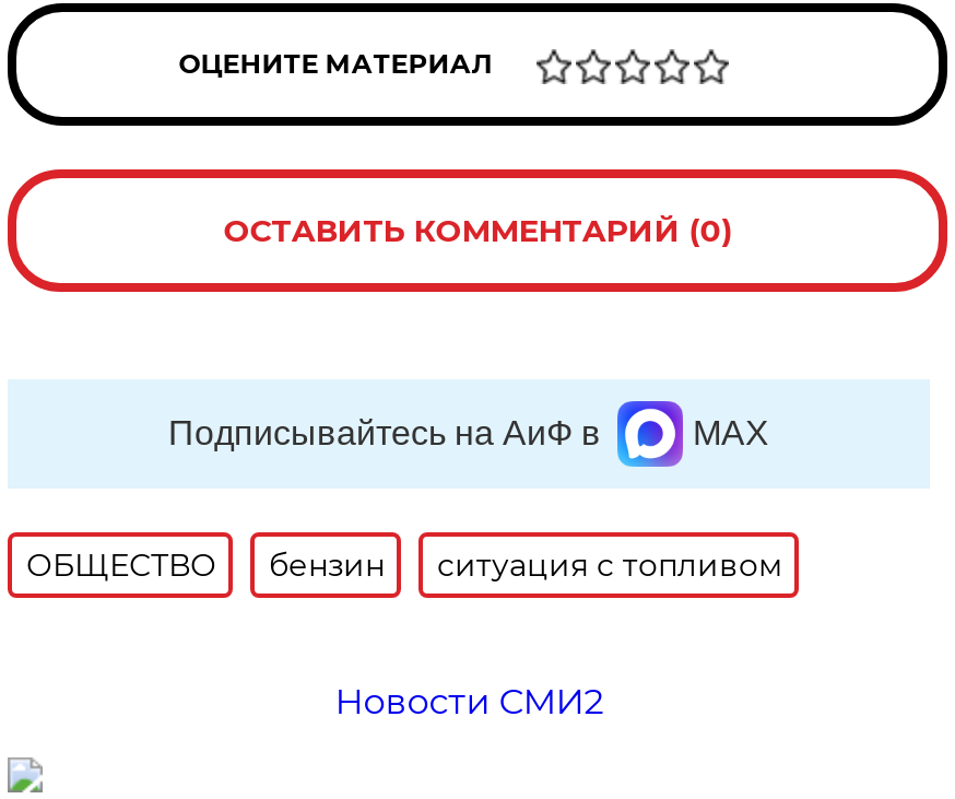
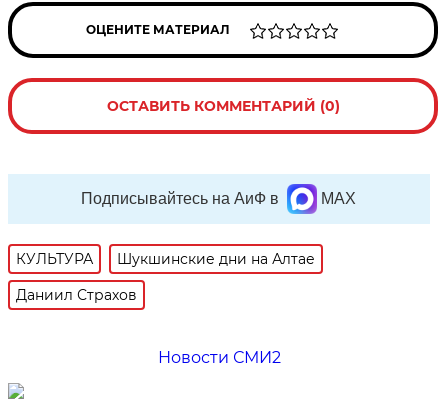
[26,545,782,585] ОБЩЕСТВО | бензин | ситуация с топливом -> [16,250,315,304] КУЛЬТУРА | Шукшинские дни на Алтае | Даниил Страхов

